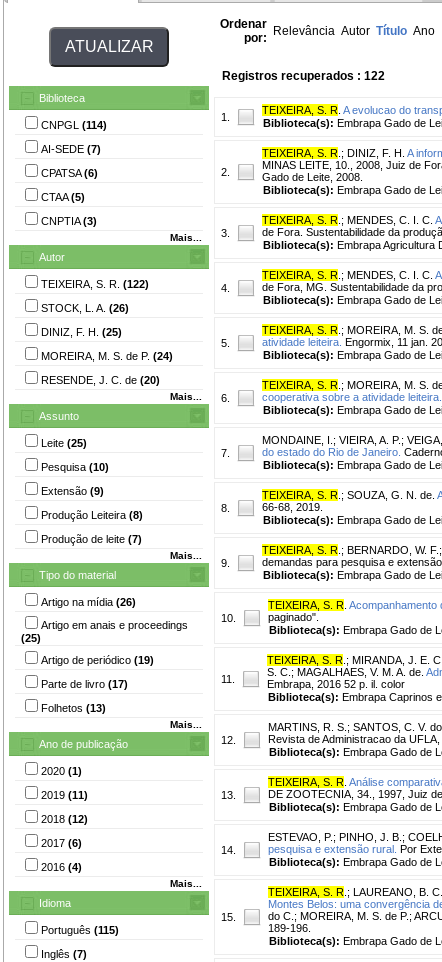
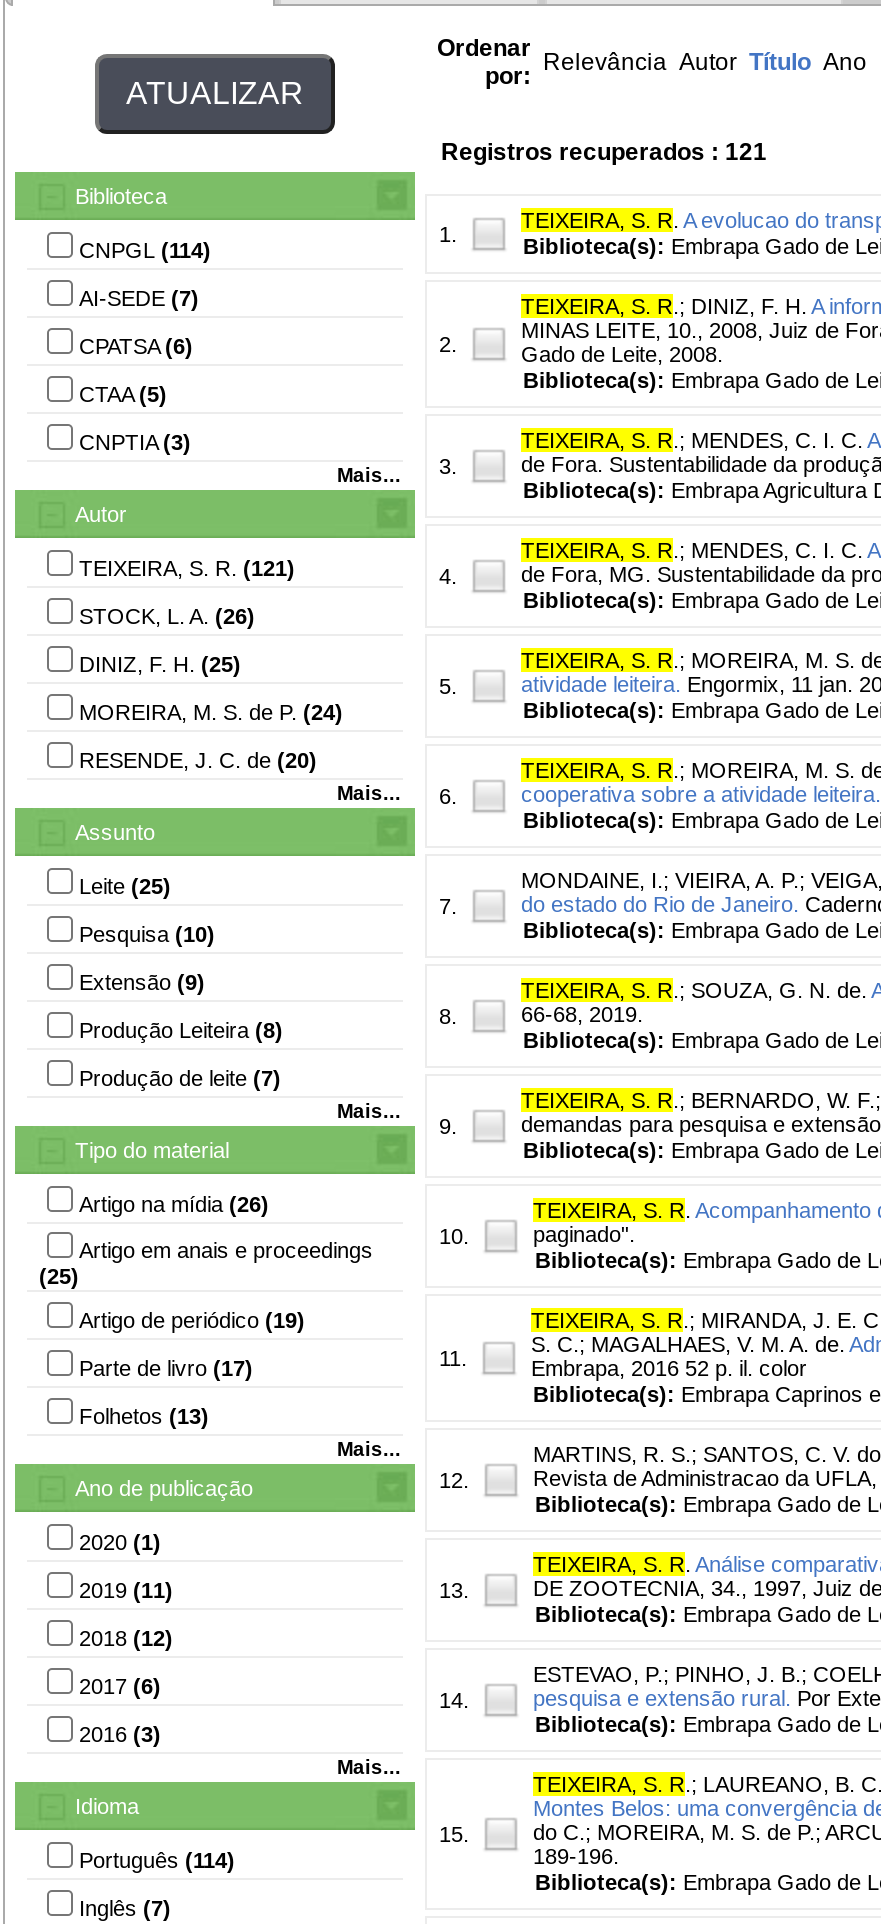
[222,68,385,82] Registros recuperados : 122 -> [441,137,767,165] Registros recuperados : 121
[41,277,149,289] TEIXEIRA, S. R. (122) -> [79,555,295,579] TEIXEIRA, S. R. (121)
[41,860,82,872] 2016 (4) -> [79,1721,161,1745] 2016 (3)
[41,923,119,935] Português (115) -> [79,1847,235,1871] Português (114)

